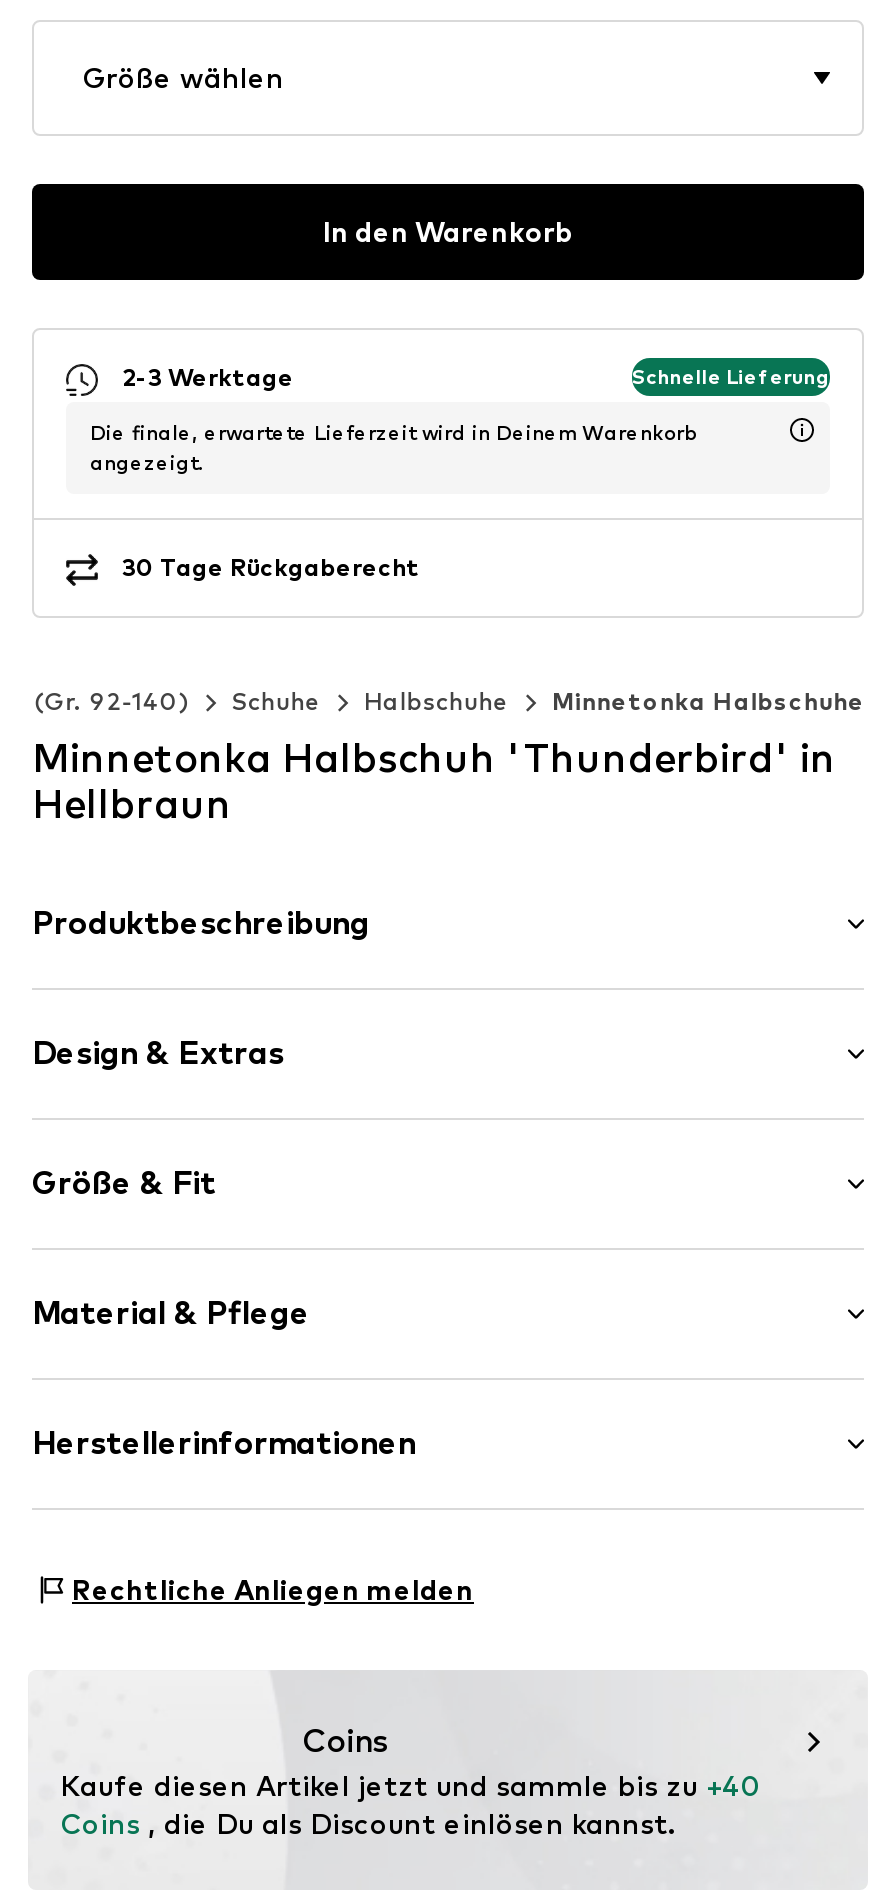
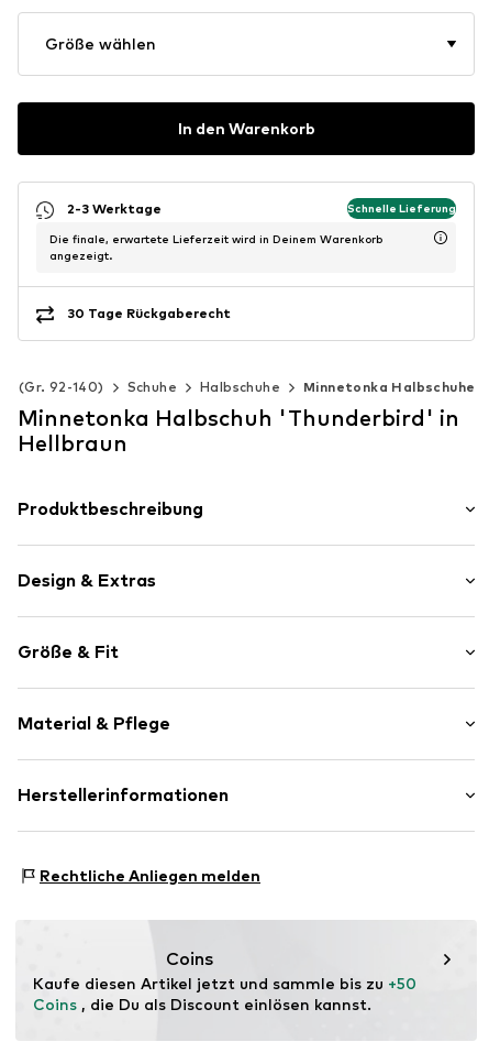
[60,1767,760,1801] Kaufe diesen Artikel jetzt und sammle bis zu +40 -> [33,973,416,992] Kaufe diesen Artikel jetzt und sammle bis zu +50

